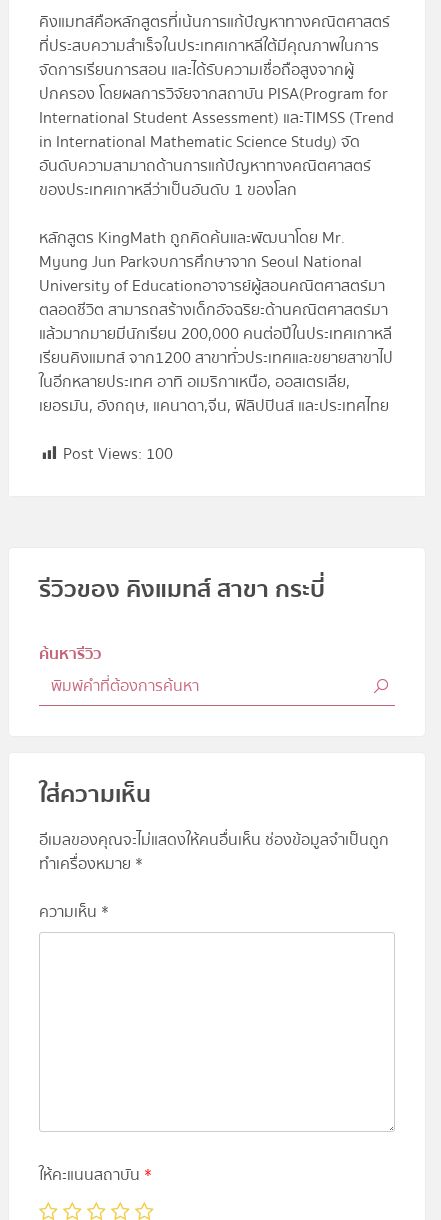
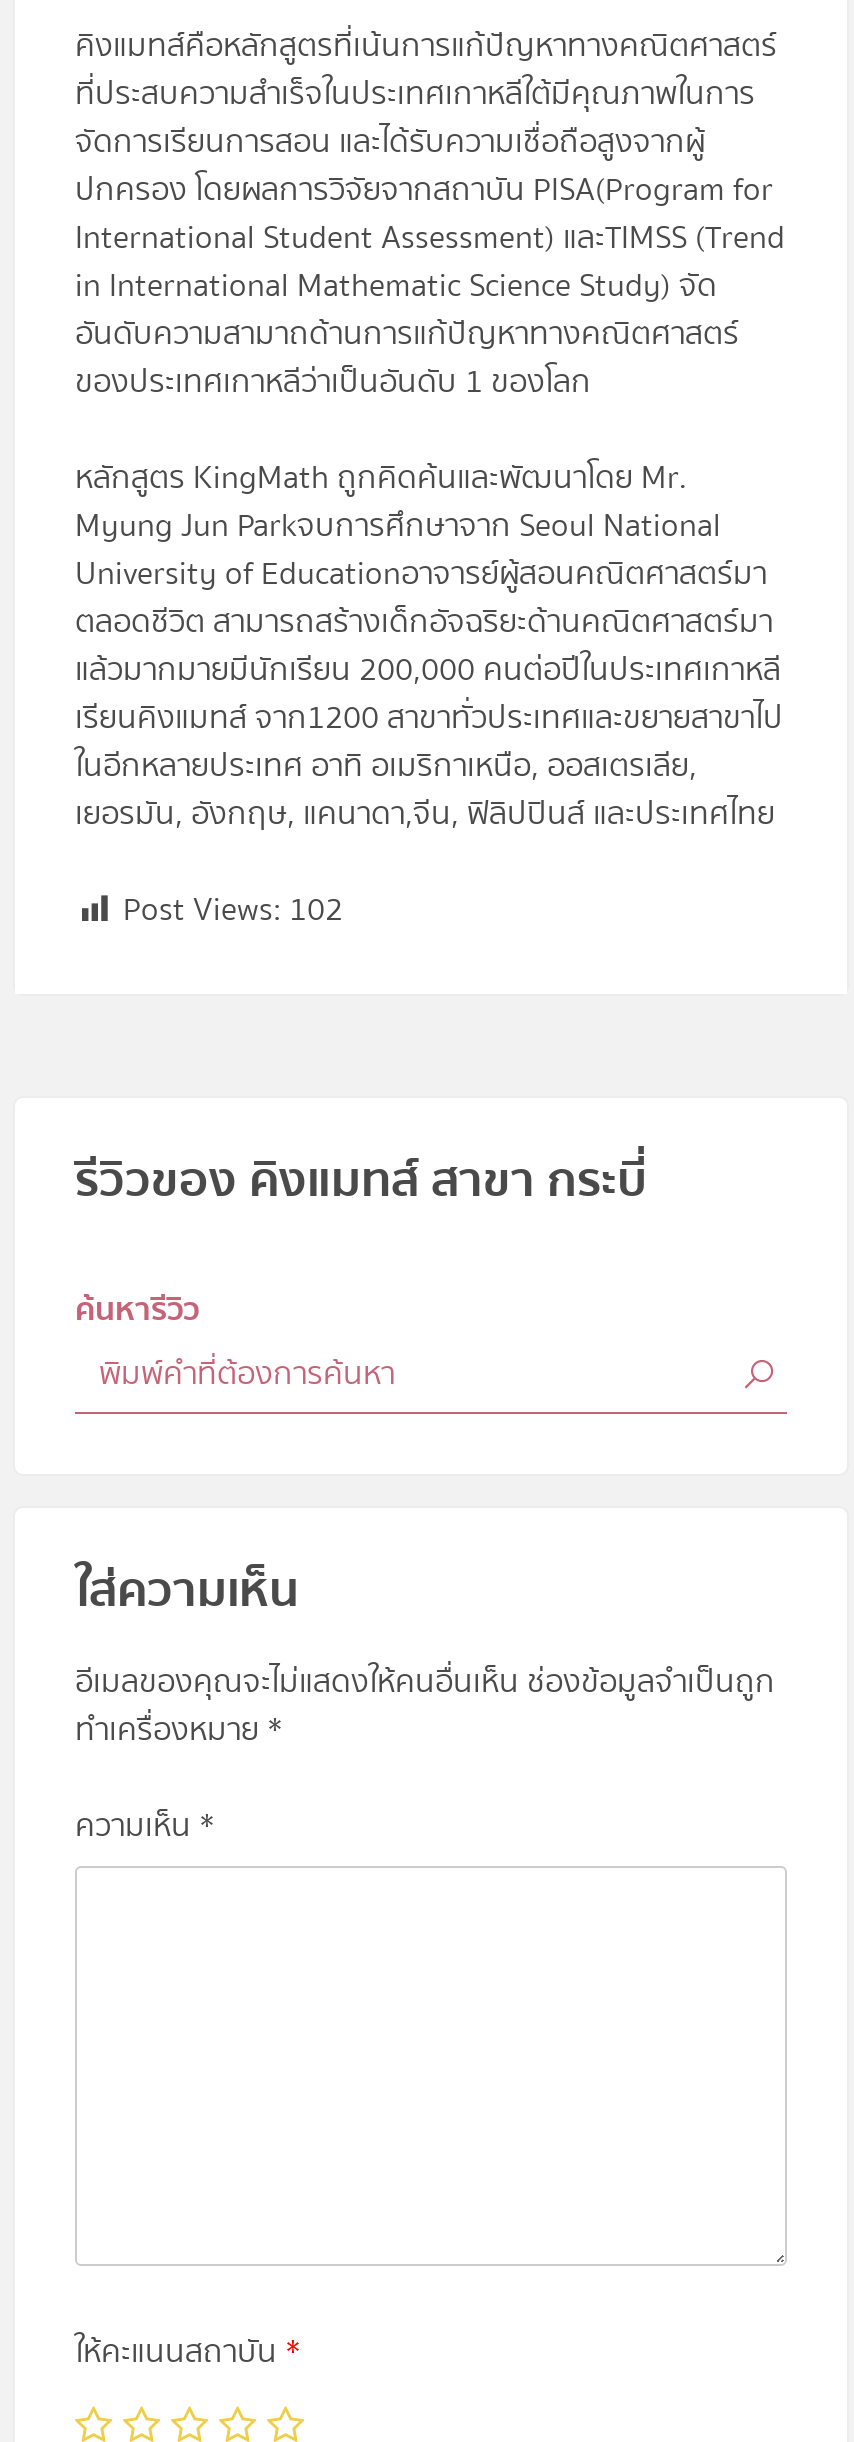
[63,441,173,467] Post Views: 100 -> [123,884,343,936] Post Views: 102

